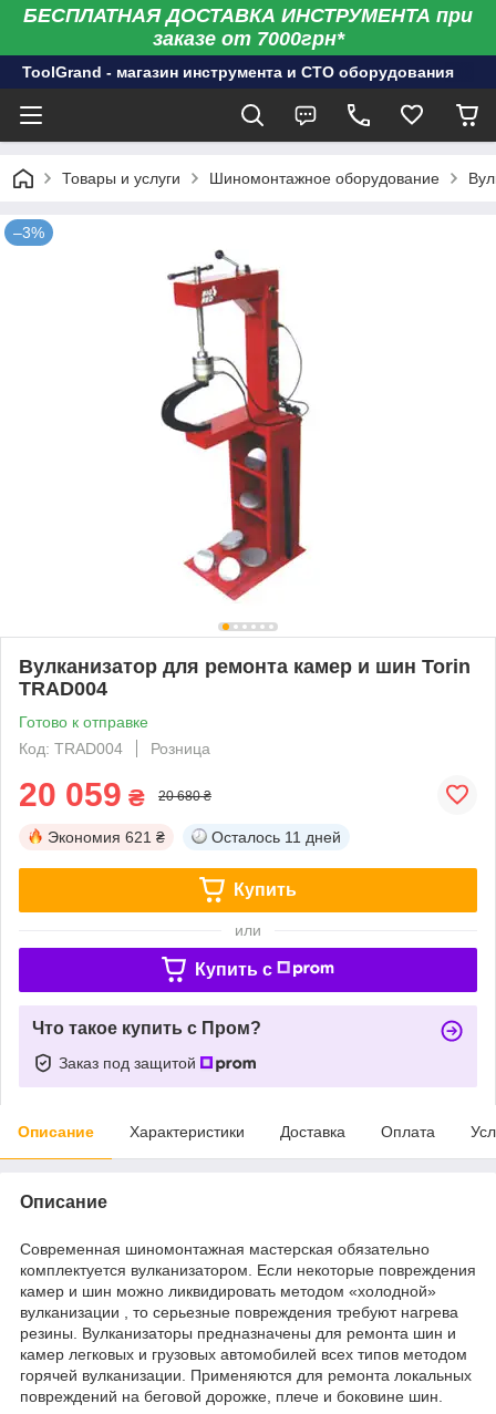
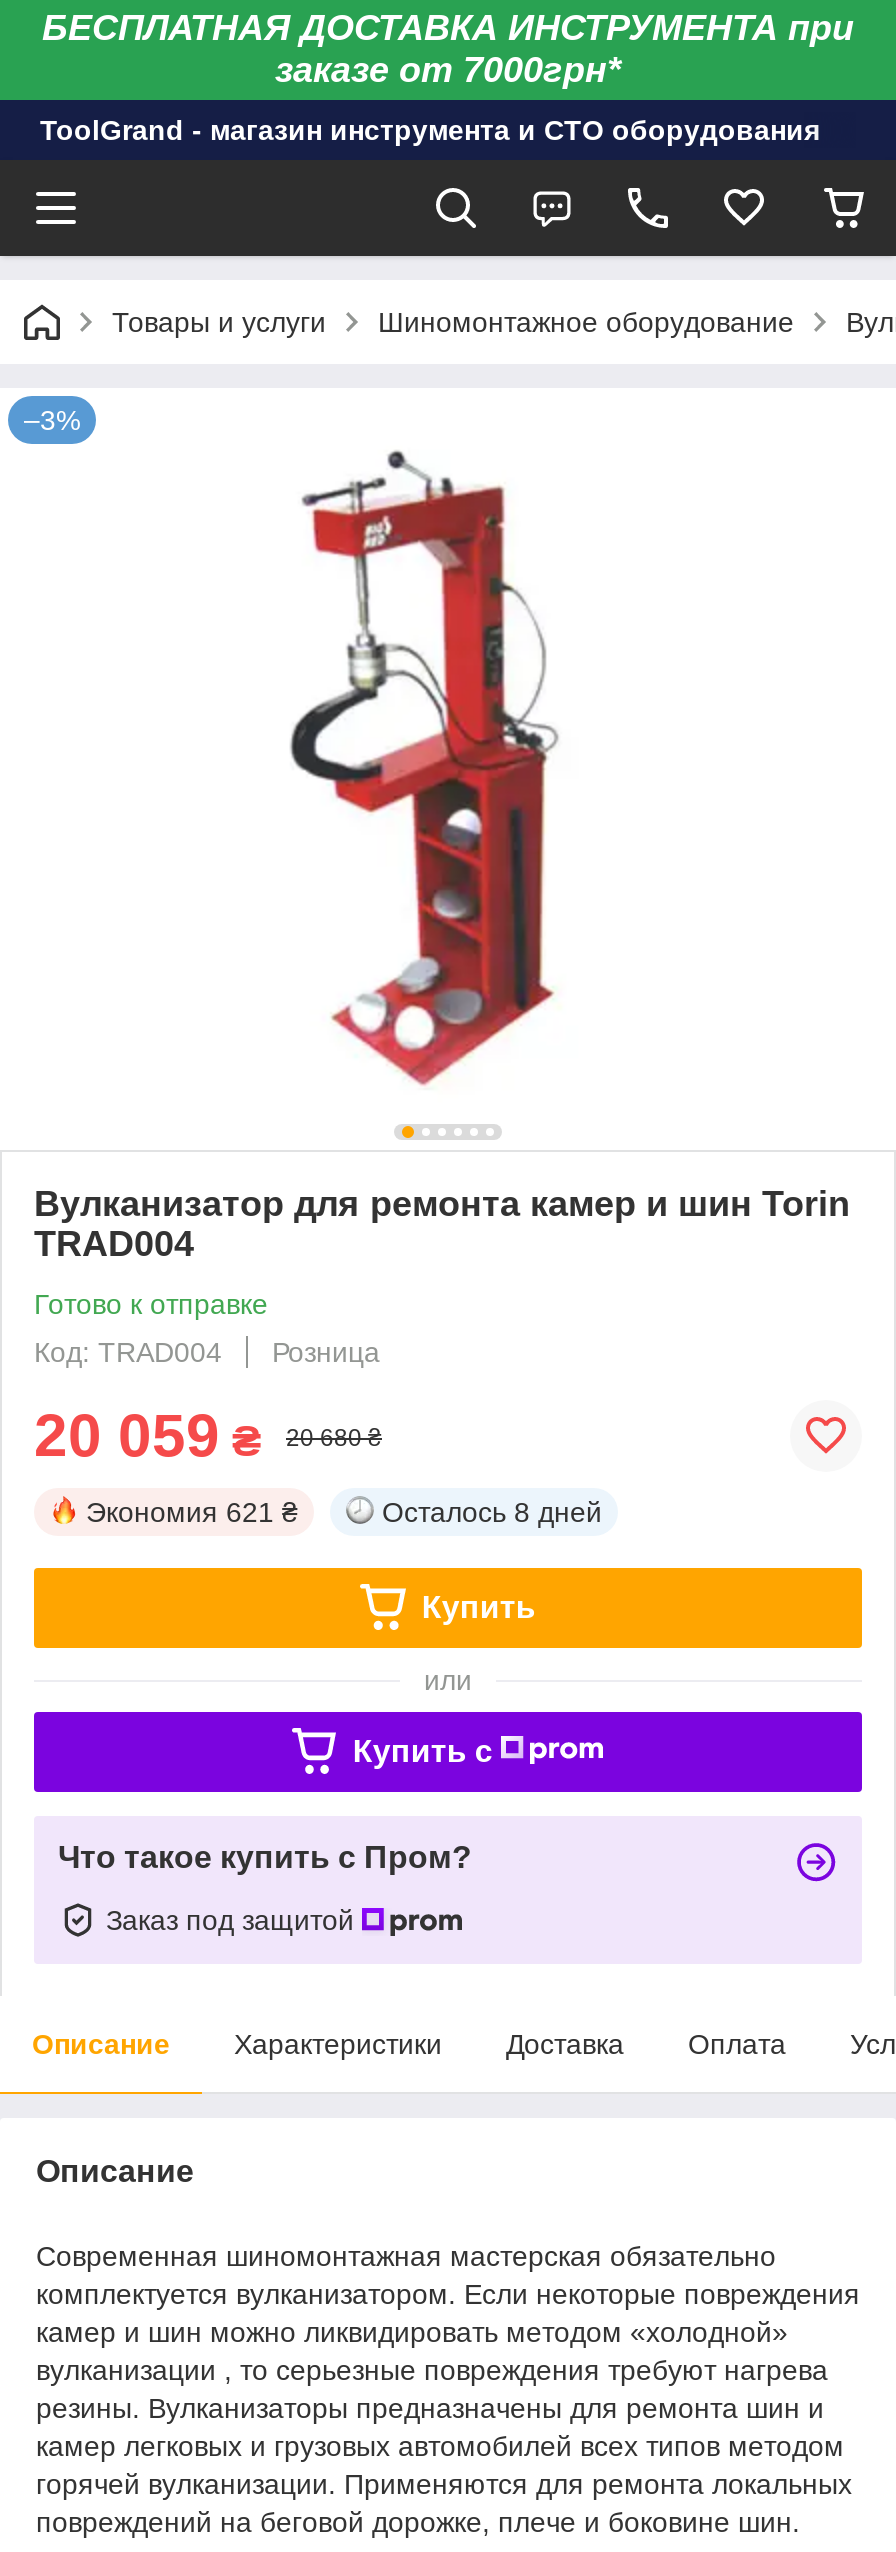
[211,828,341,846] Осталось 11 дней -> [382,1496,602,1528] Осталось 8 дней

